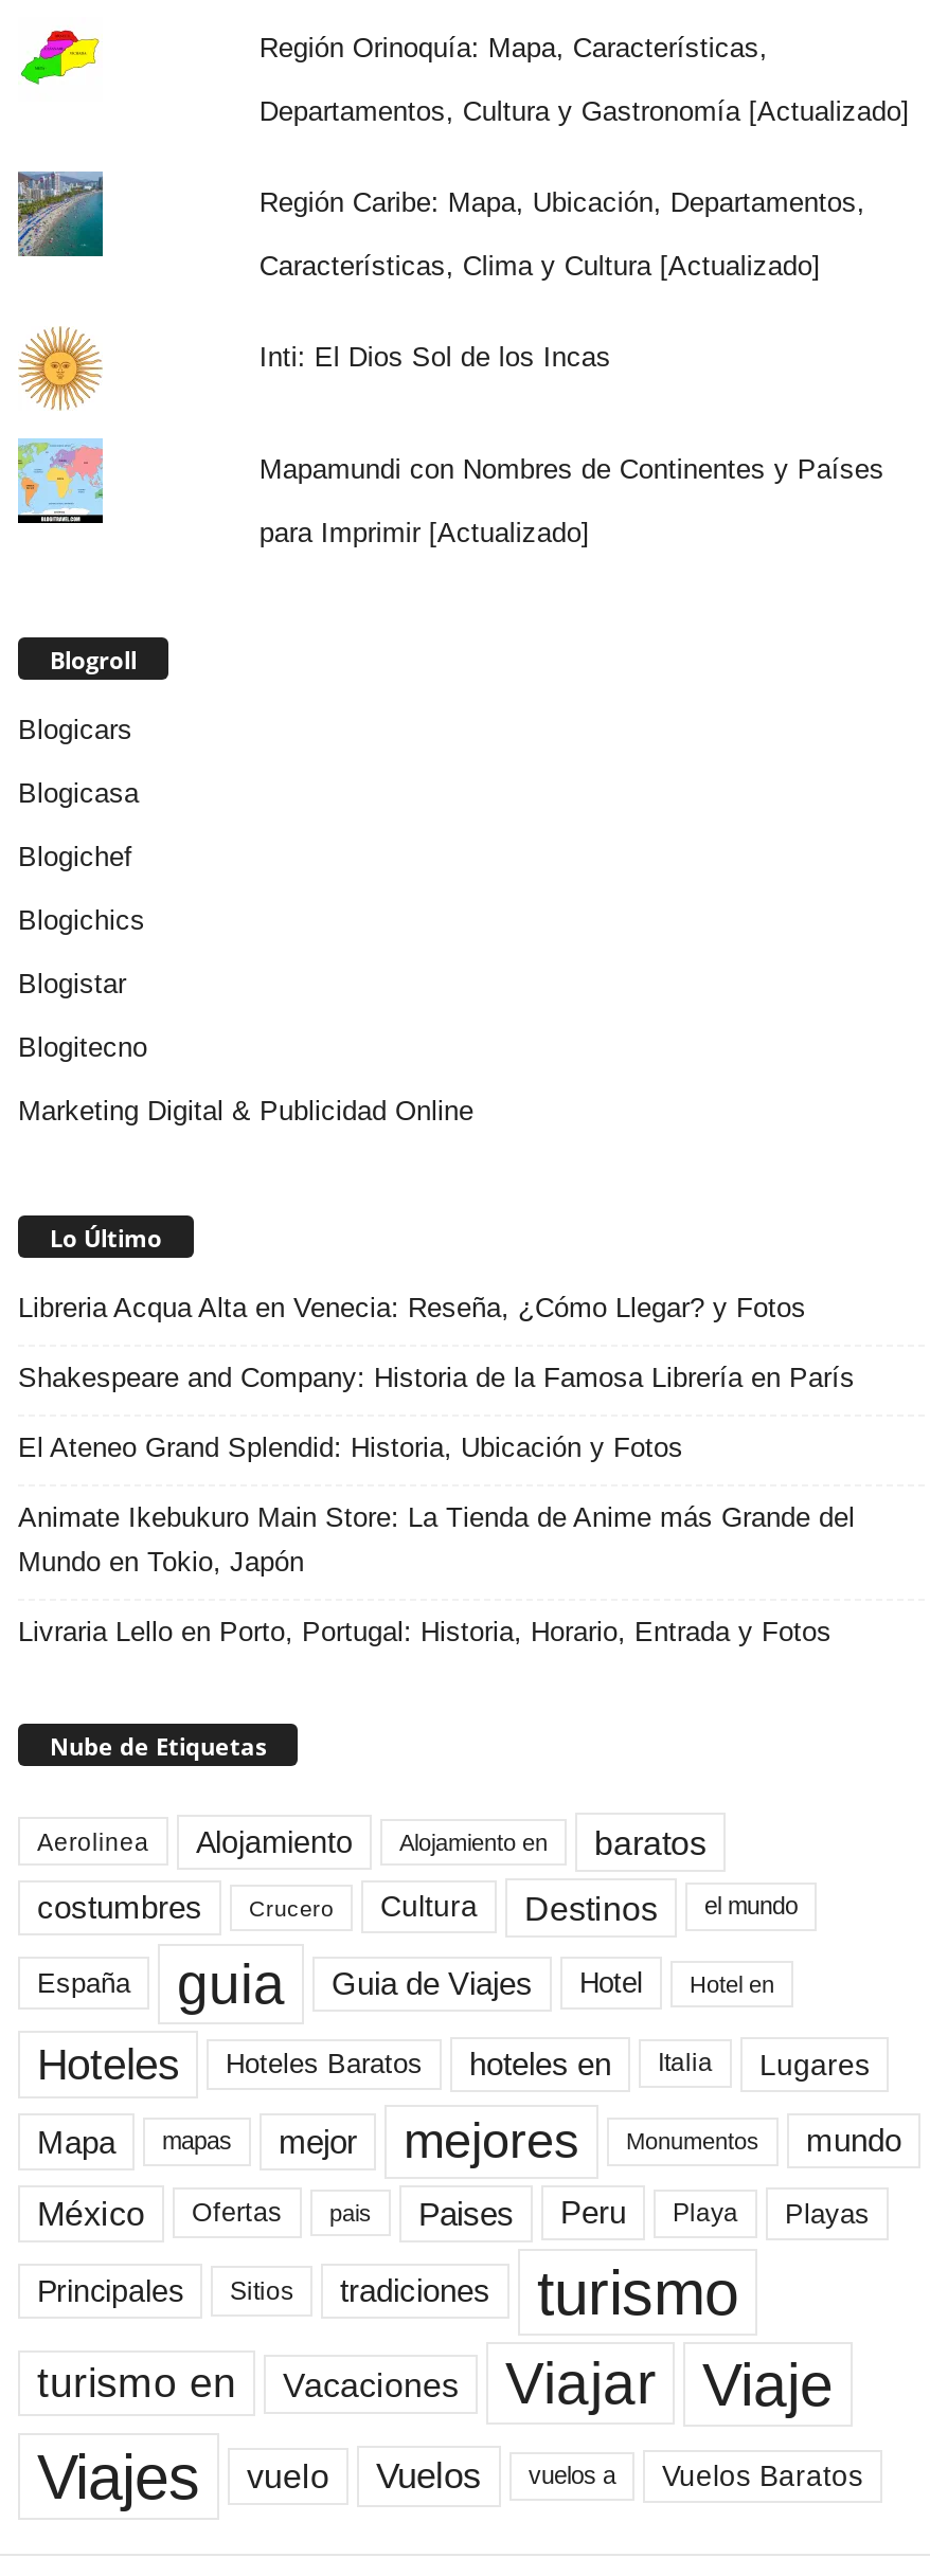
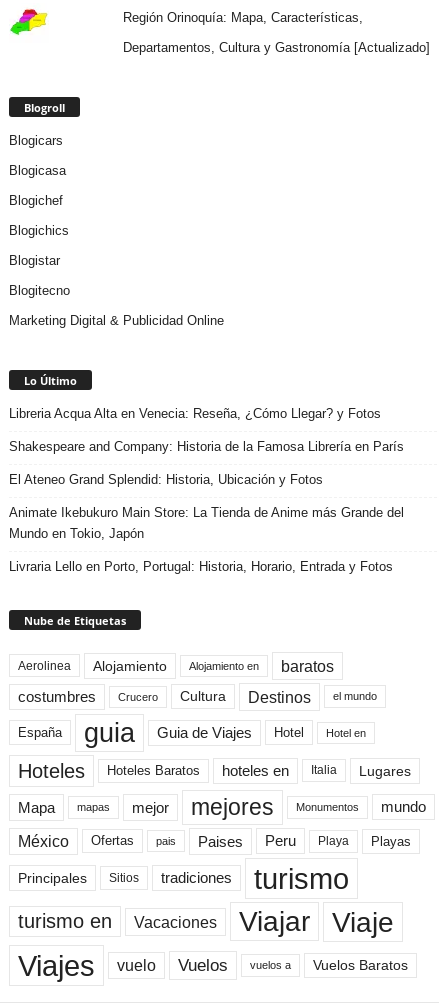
[16,169,105,258] [image] -> none
[259,186,865,372] Región Caribe: Mapa, Ubicación, Departamentos, | Características, Clima y Cultura [Actualizado] | Inti: El Dios Sol de los Incas -> none
[22,328,99,411] [image] -> none
[16,438,105,525] [image] -> none
[259,453,884,548] Mapamundi con Nombres de Continentes y Países | para Imprimir [Actualizado] -> none

